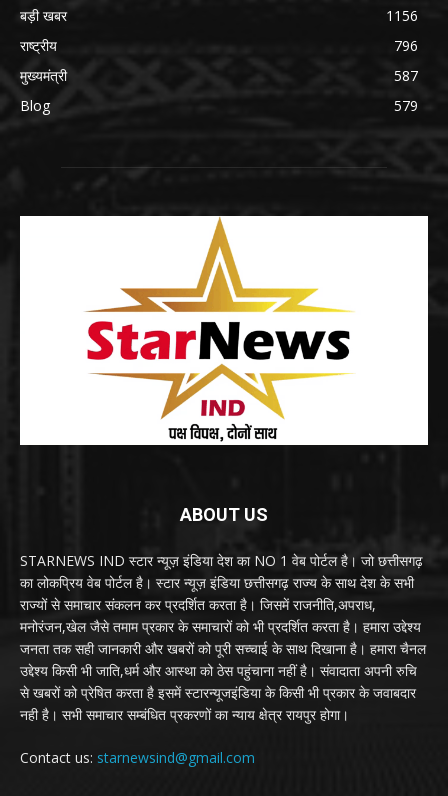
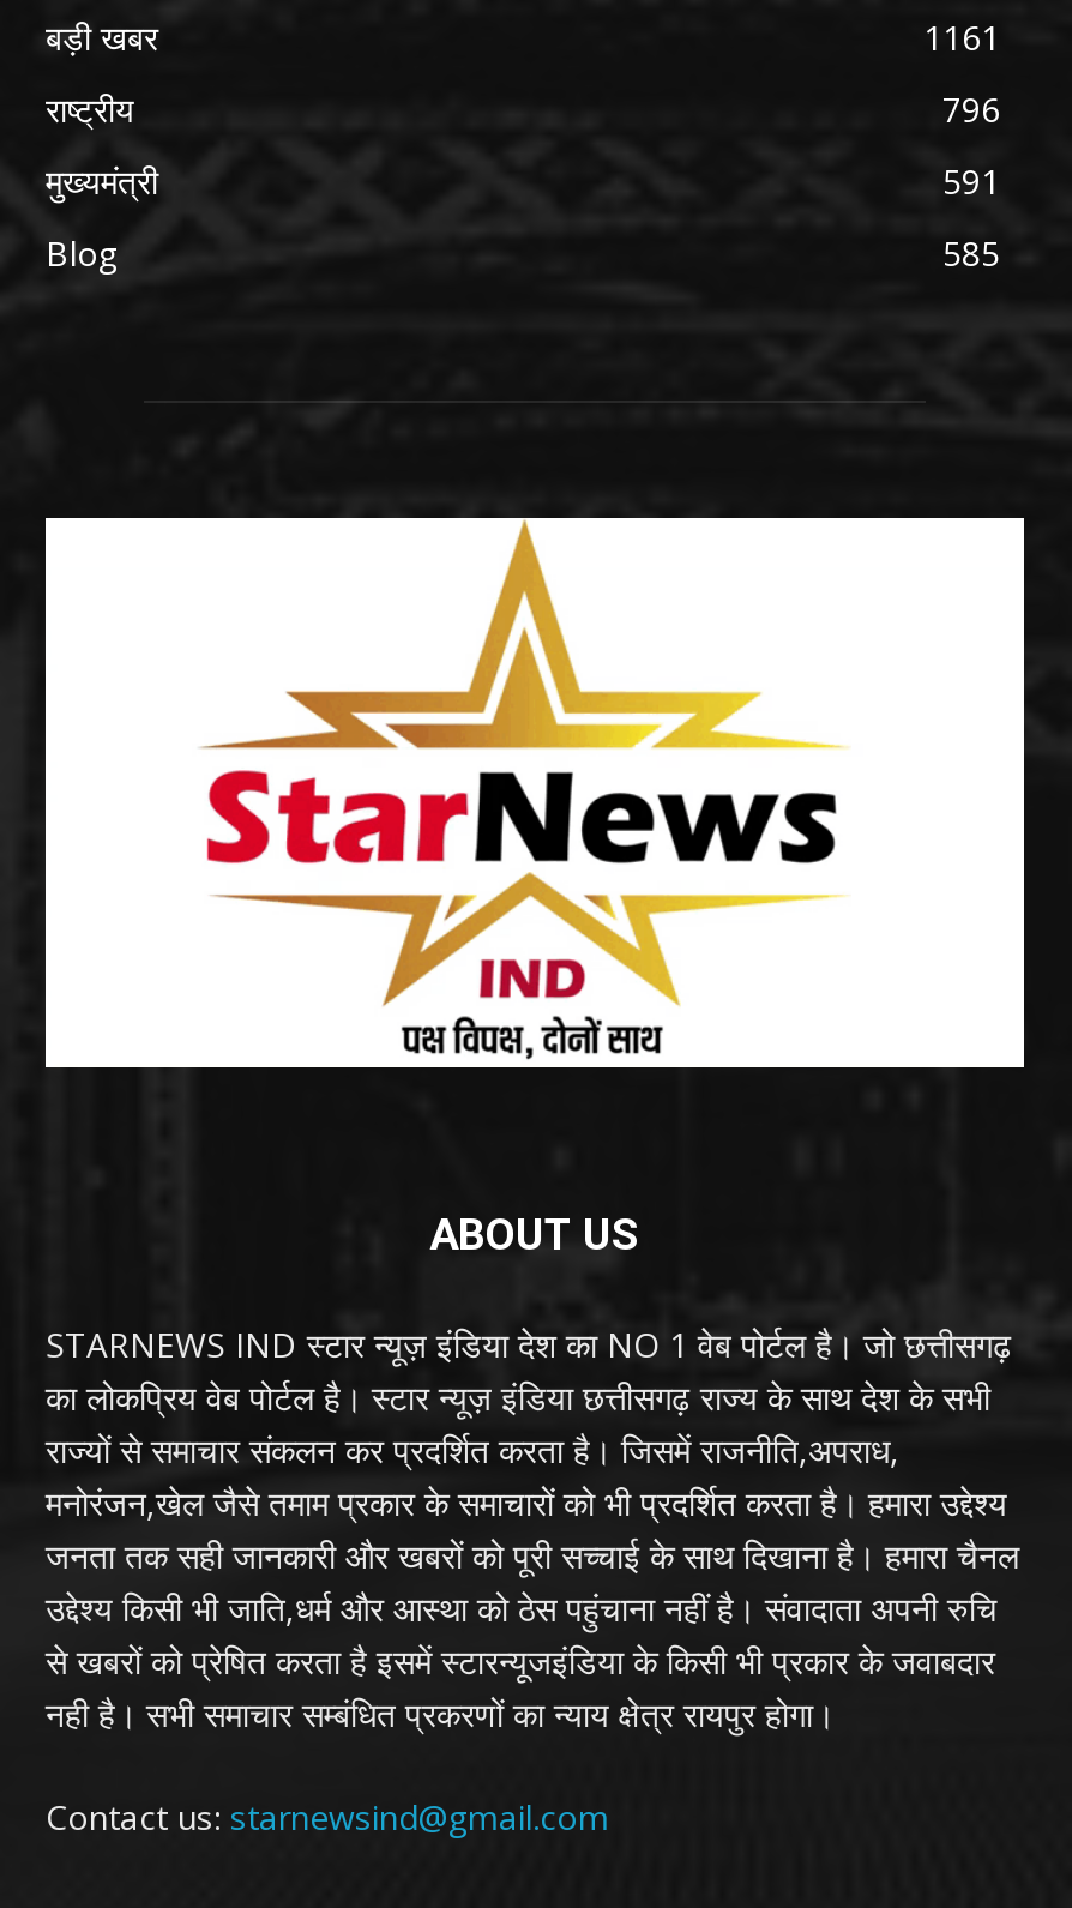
[386,6,418,25] 1156 -> [923,15,1000,61] 1161
[394,66,418,85] 587 -> [942,159,1000,205] 591
[394,96,418,115] 579 -> [942,231,1000,277] 585

